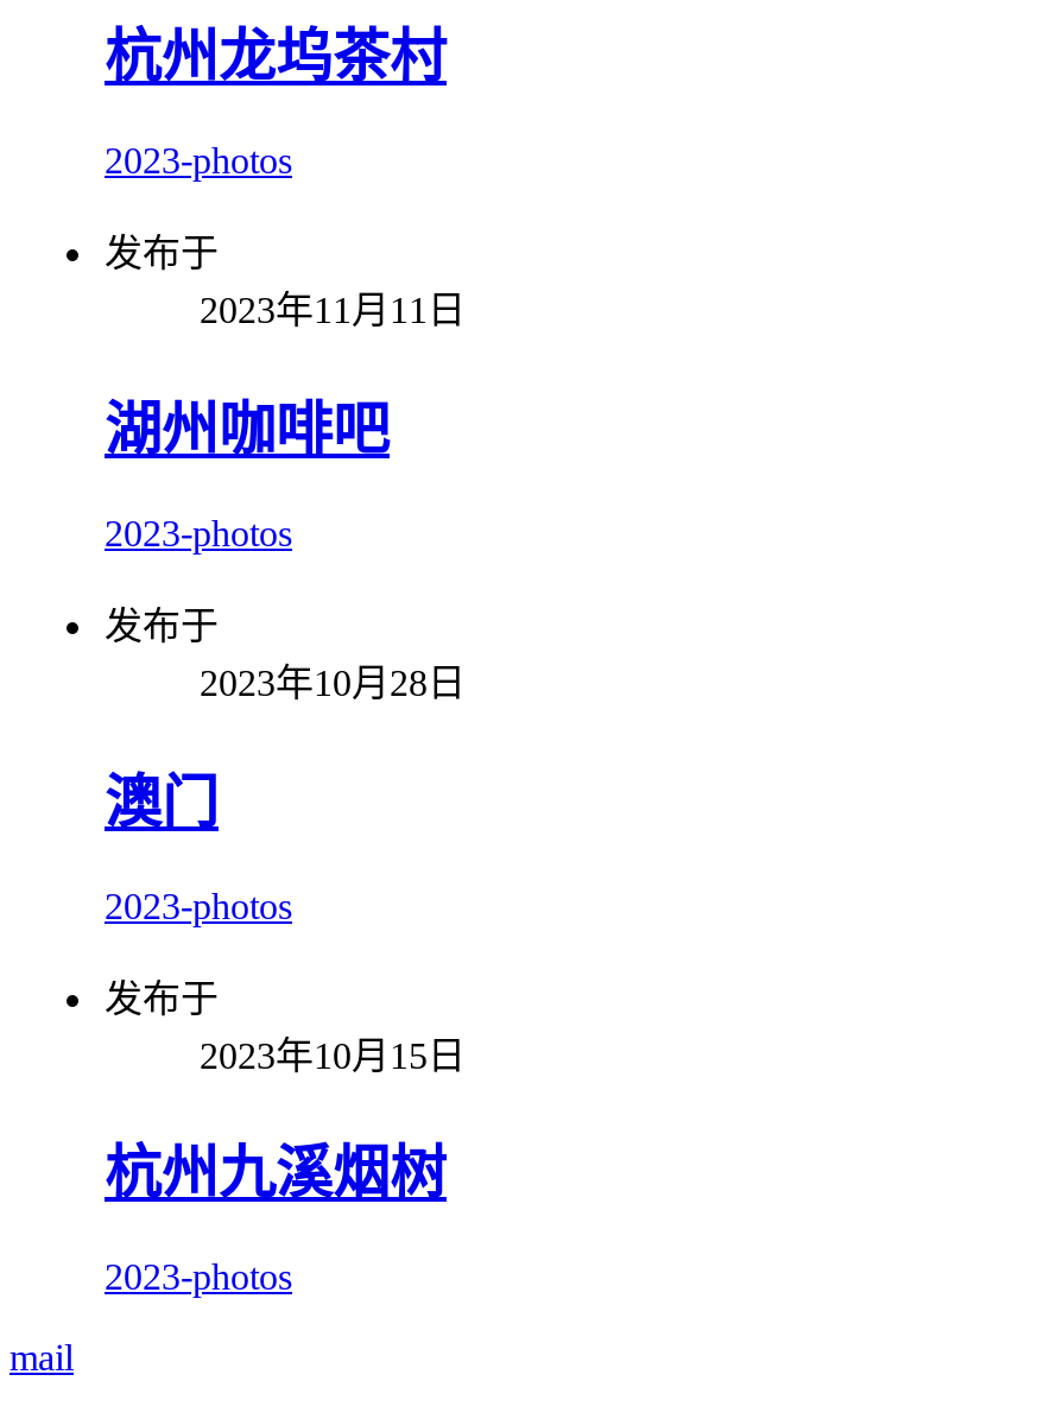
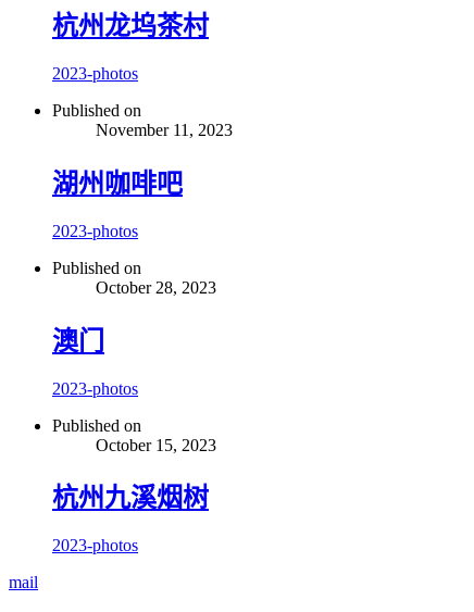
[105,233,466,330] 发布于 | 2023年11月11日 -> [52,101,233,139] Published on | November 11, 2023
[105,605,466,702] 发布于 | 2023年10月28日 -> [52,258,216,296] Published on | October 28, 2023
[105,977,466,1075] 发布于 | 2023年10月15日 -> [52,416,216,454] Published on | October 15, 2023

